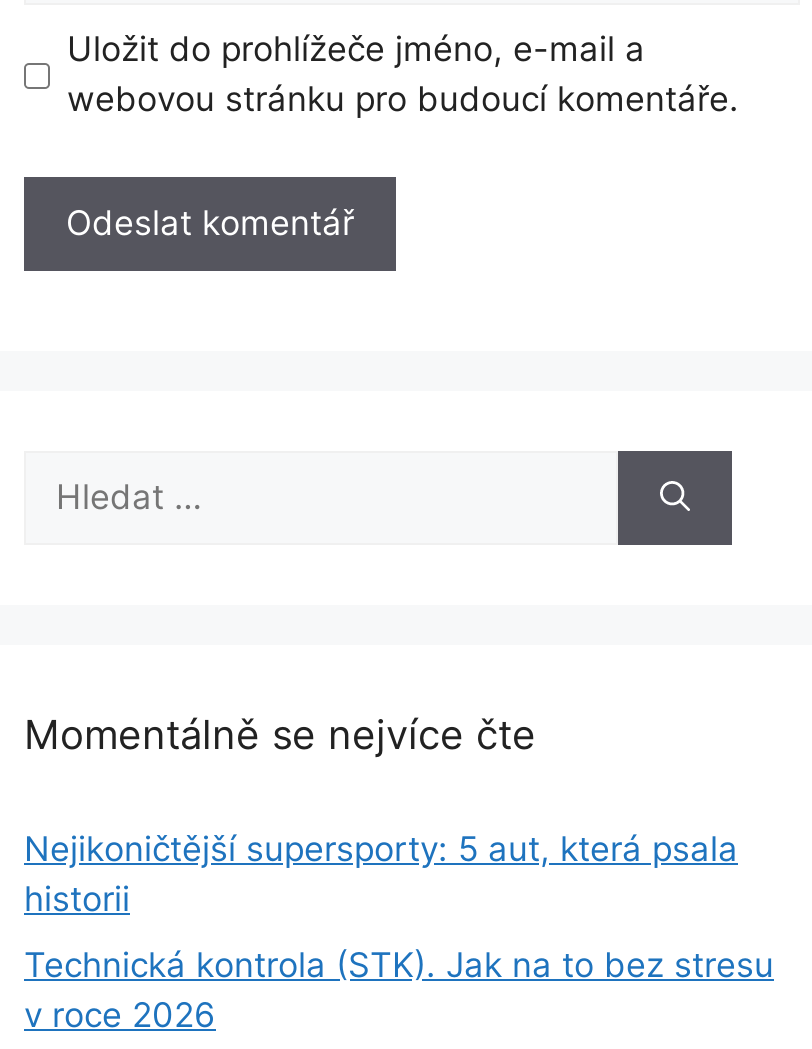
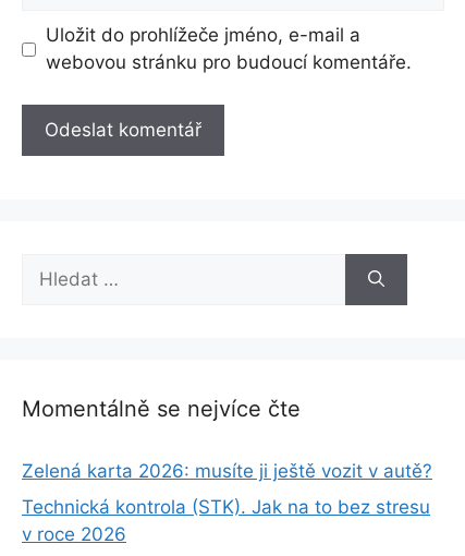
[24,828,738,918] Nejikoničtější supersporty: 5 aut, která psala | historii -> [22,460,432,482] Zelená karta 2026: musíte ji ještě vozit v autě?

